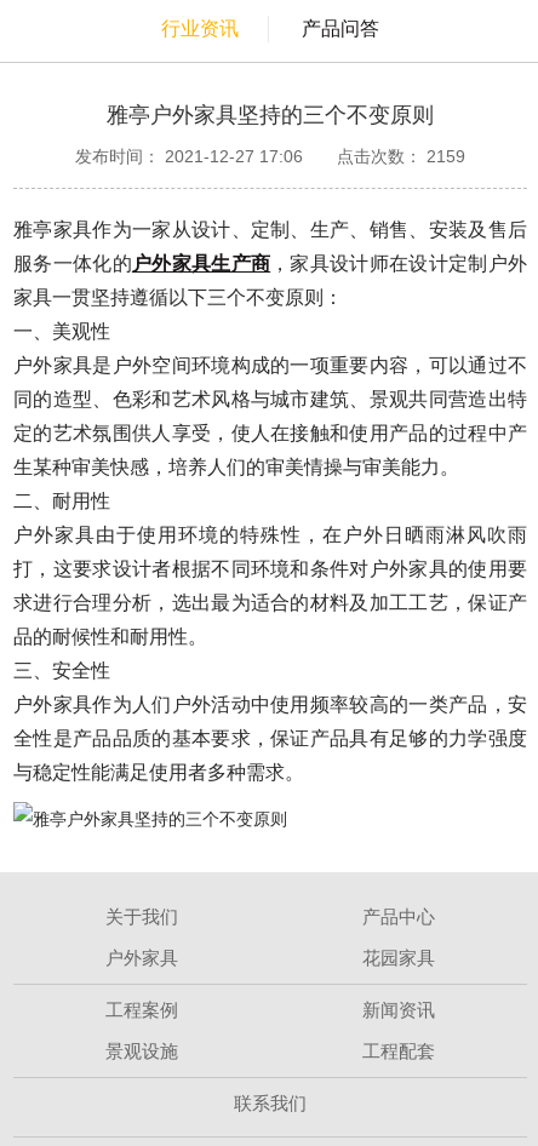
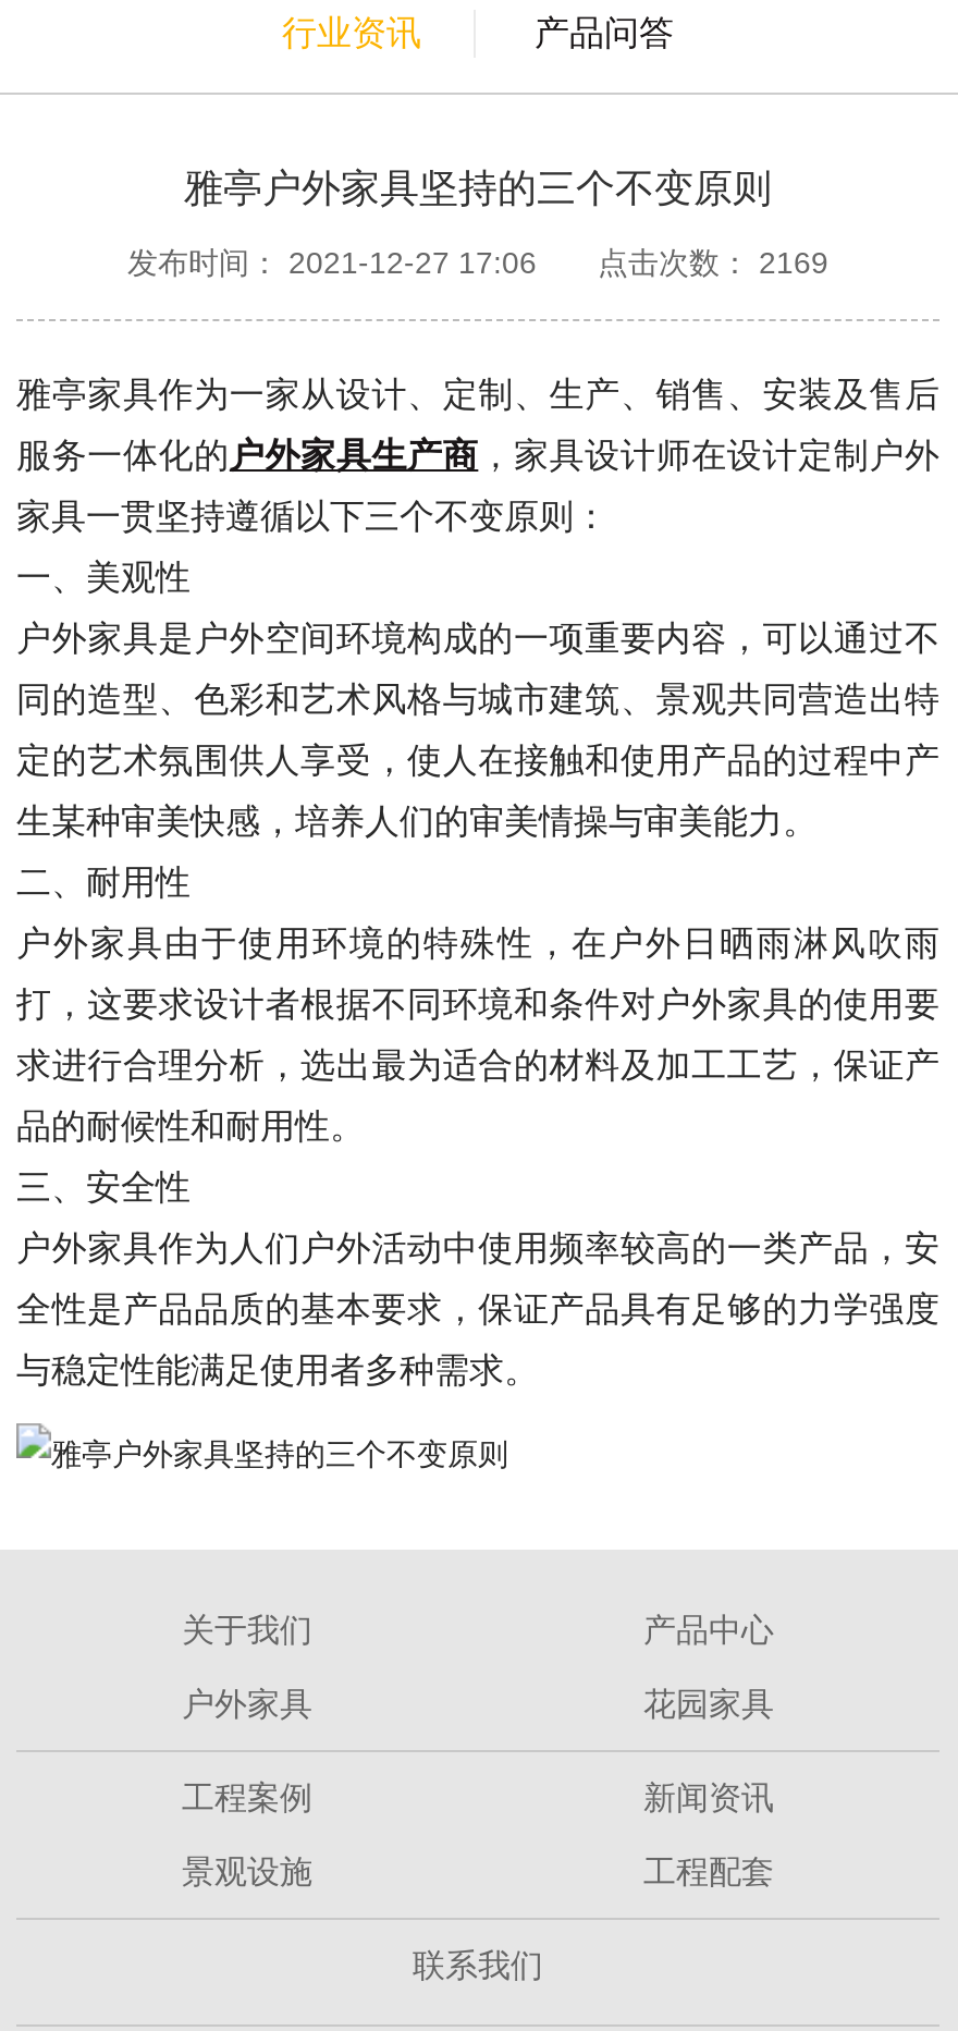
[75,146,465,166] 发布时间： 2021-12-27 17:06 点击次数： 2159 -> [127,244,828,279] 发布时间： 2021-12-27 17:06 点击次数： 2169

